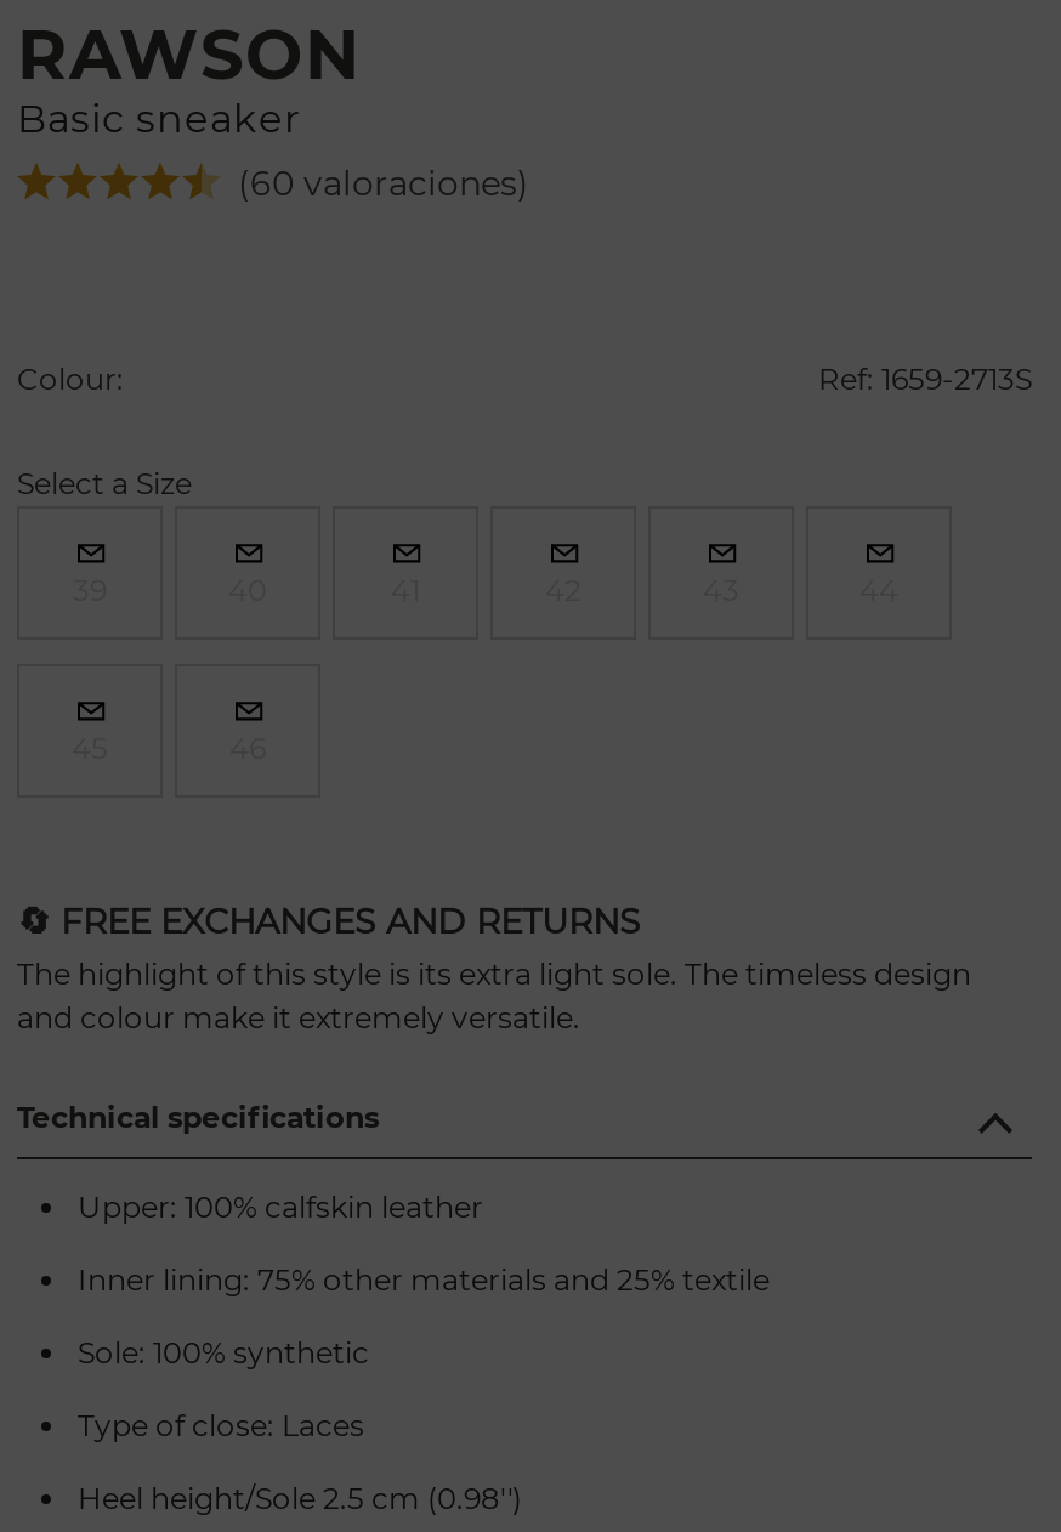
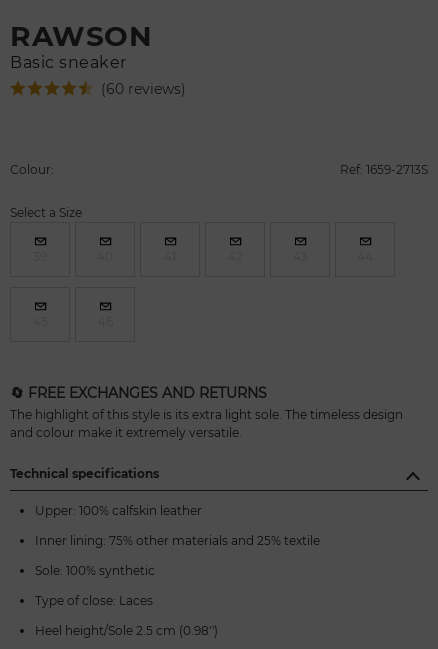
[238,161,529,205] (60 valoraciones) -> [101,80,186,98] (60 reviews)

